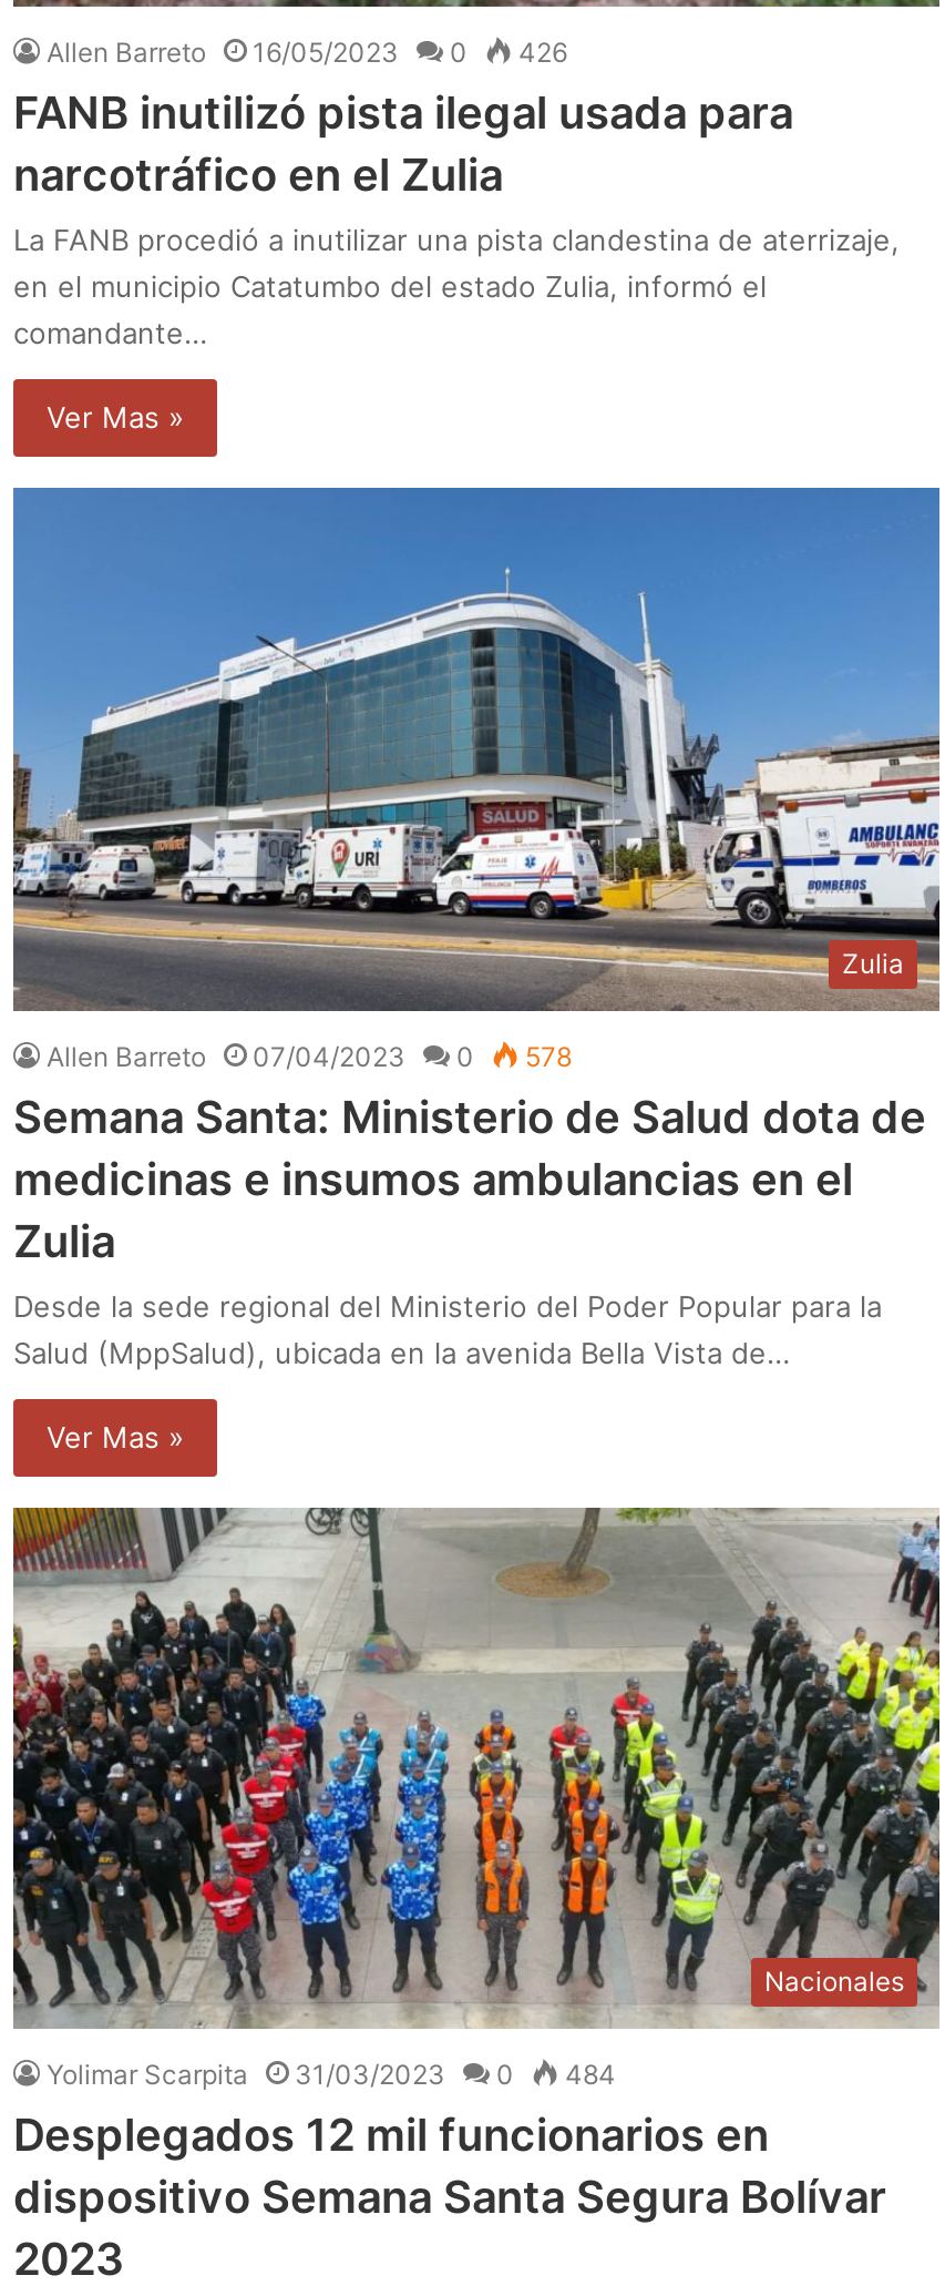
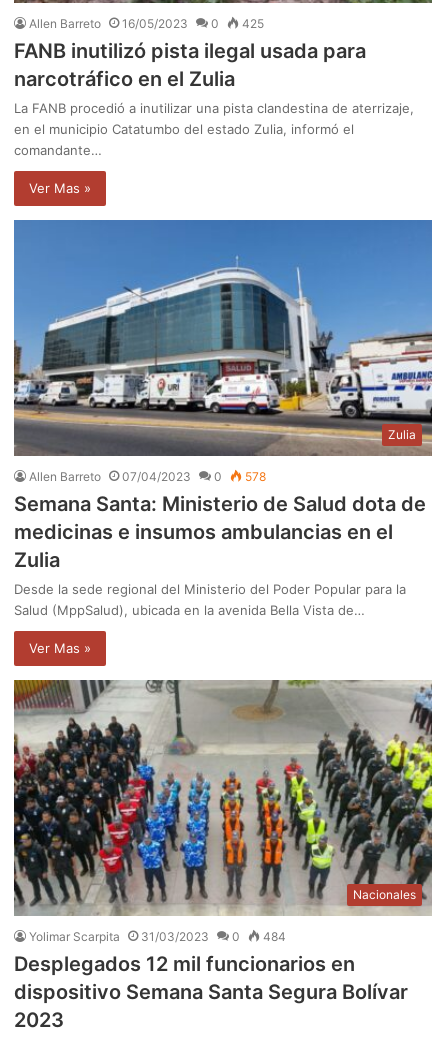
[47,37,567,70] Allen Barreto 16/05/2023 0 426 -> [29,16,264,31] Allen Barreto 16/05/2023 0 425

